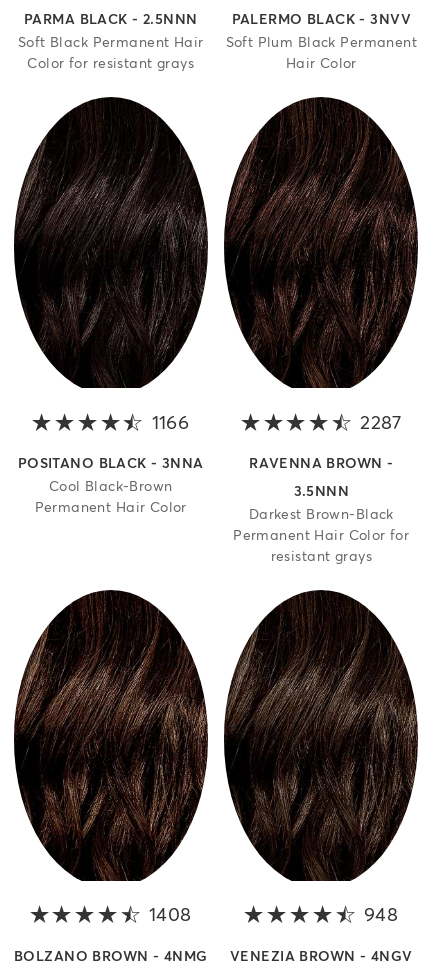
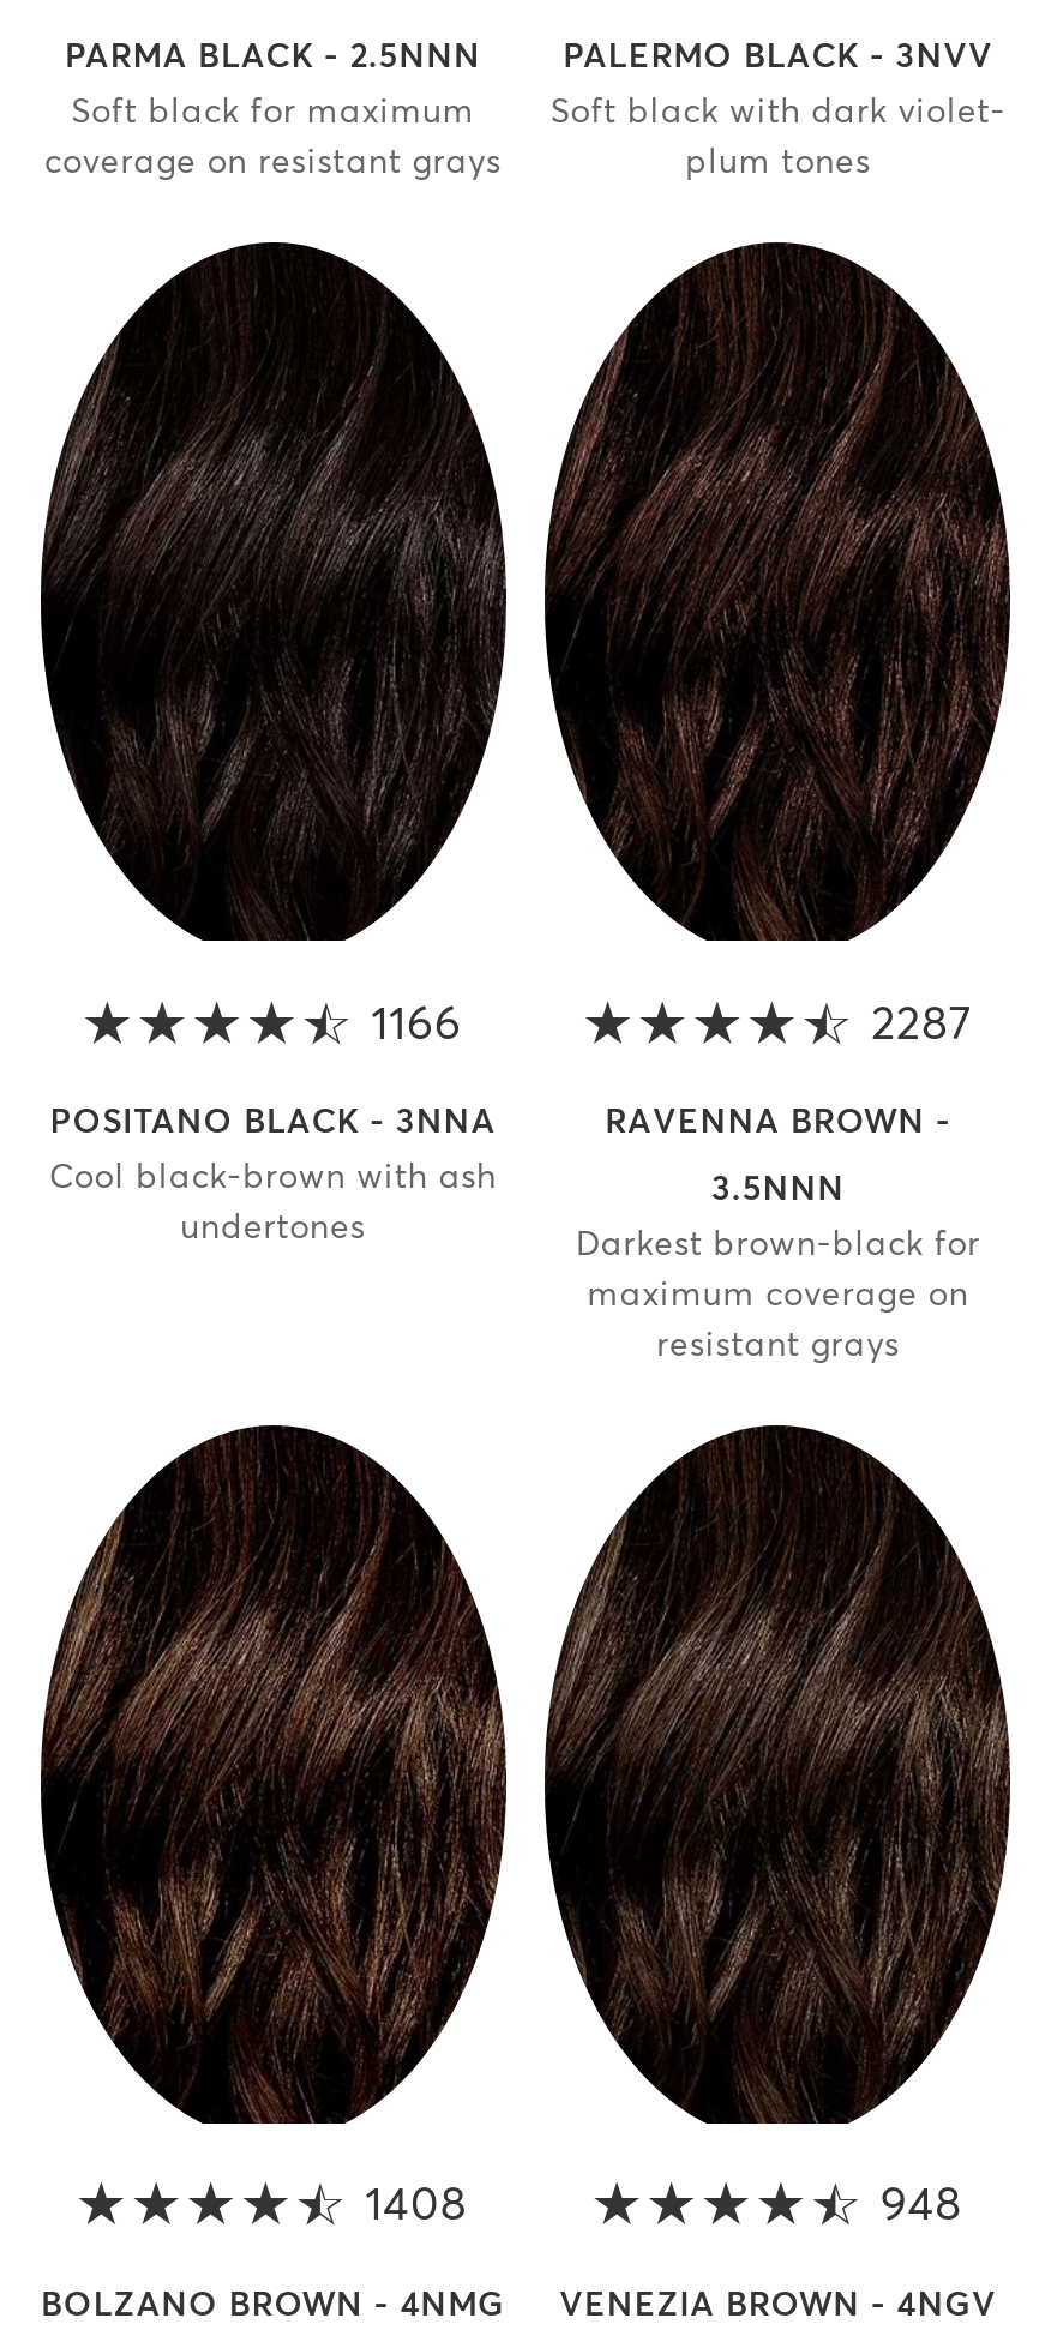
[18,33,203,50] Soft Black Permanent Hair -> [71,90,475,131] Soft black for maximum
[225,33,417,71] Soft Plum Black Permanent | Hair Color -> [550,90,1006,181] Soft black with dark violet- | plum tones
[27,54,194,71] Color for resistant grays -> [44,140,501,181] coverage on resistant grays
[34,477,187,515] Cool Black-Brown | Permanent Hair Color -> [49,1154,497,1245] Cool black-brown with ash | undertones
[233,505,409,543] Darkest Brown-Black | Permanent Hair Color for -> [576,1221,980,1313] Darkest brown-black for | maximum coverage on

